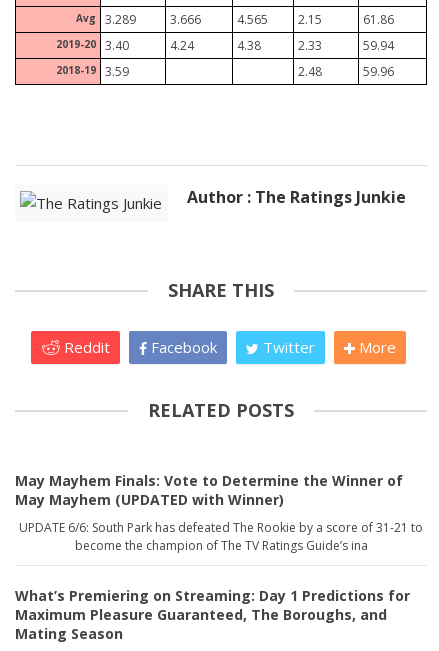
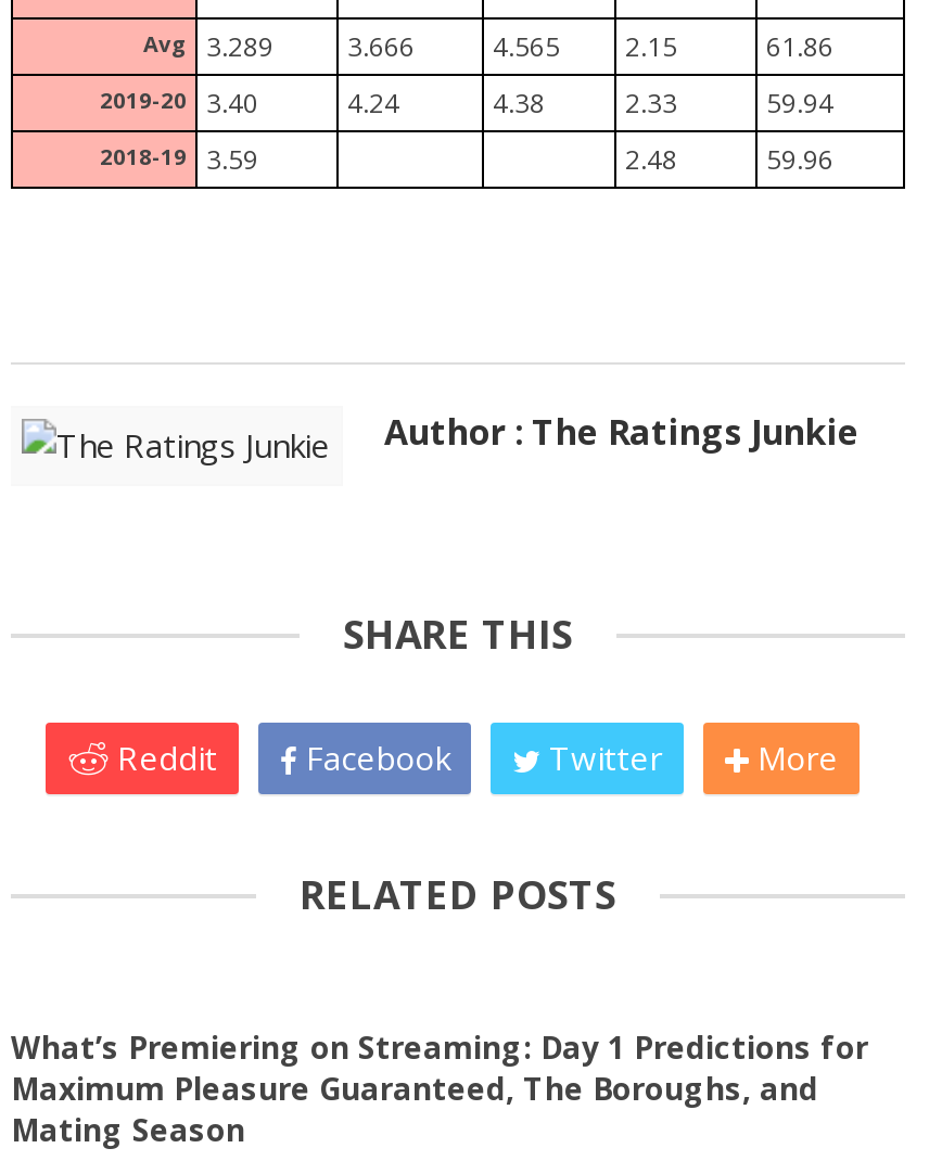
[15,471,423,554] May Mayhem Finals: Vote to Determine the Winner of | May Mayhem (UPDATED with Winner) | UPDATE 6/6: South Park has defeated The Rookie by a score of 31-21 to | become the champion of The TV Ratings Guide’s ina -> none

